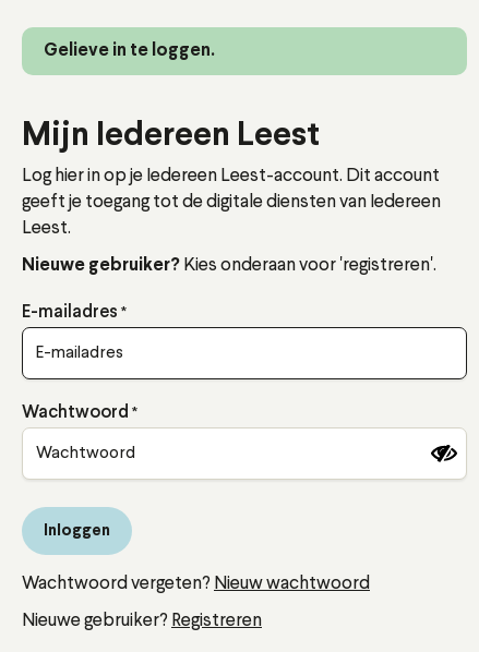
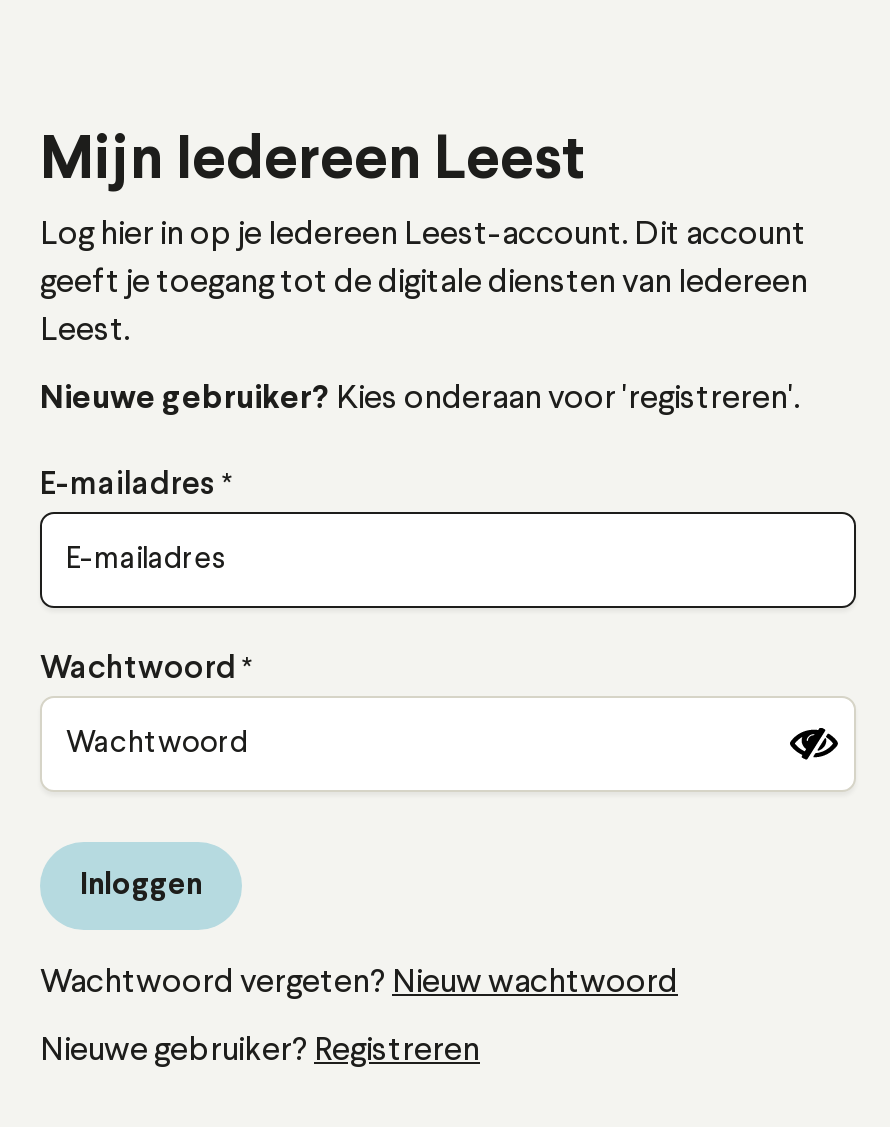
[44,43,215,60] Gelieve in te loggen. -> none

